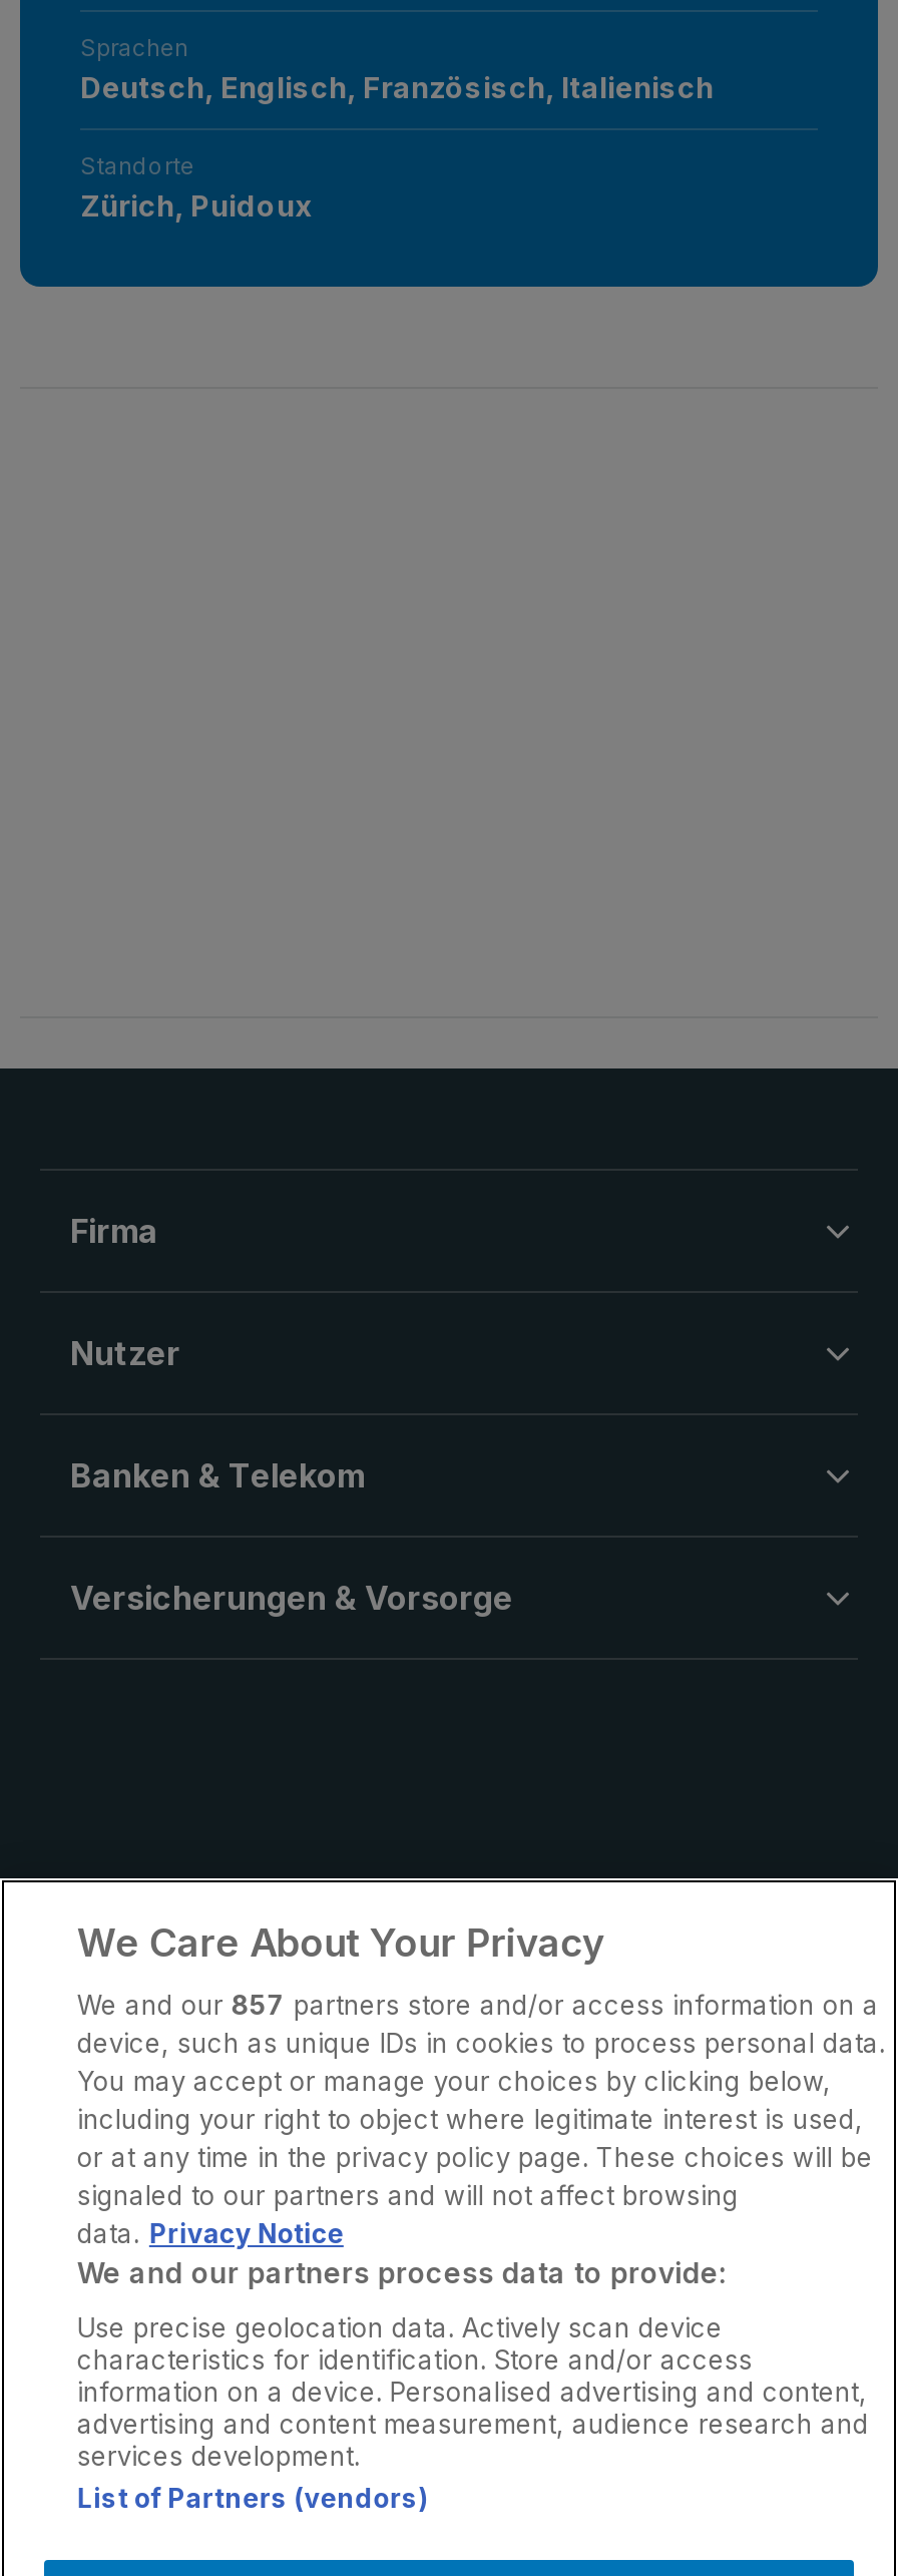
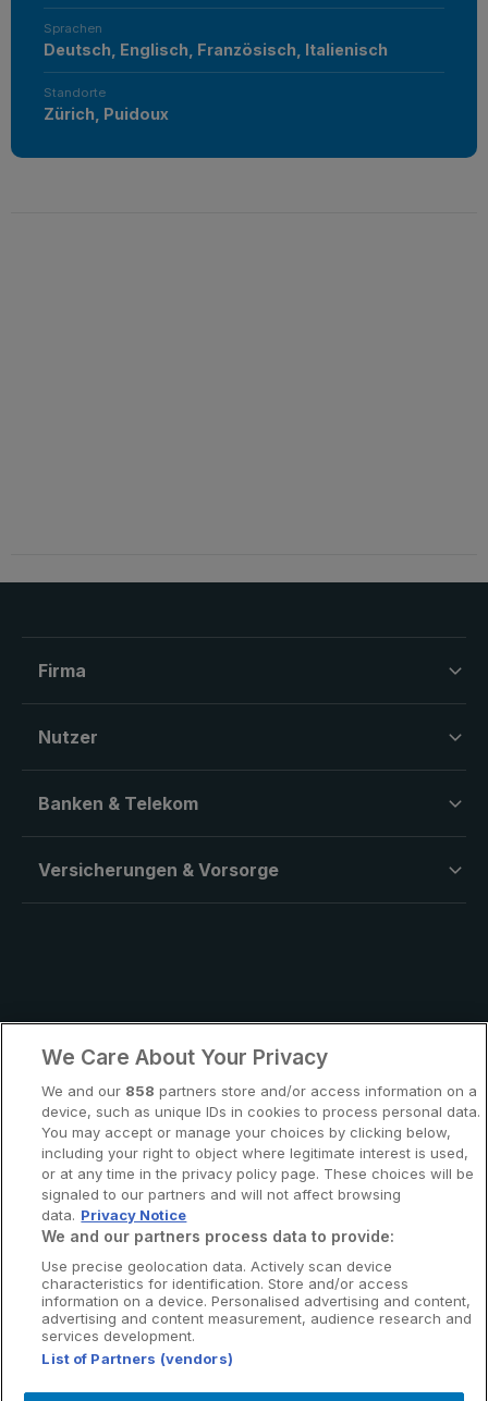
[77,1989,879,2021] We and our 857 partners store and/or access information on a -> [42,1082,478,1099] We and our 858 partners store and/or access information on a

